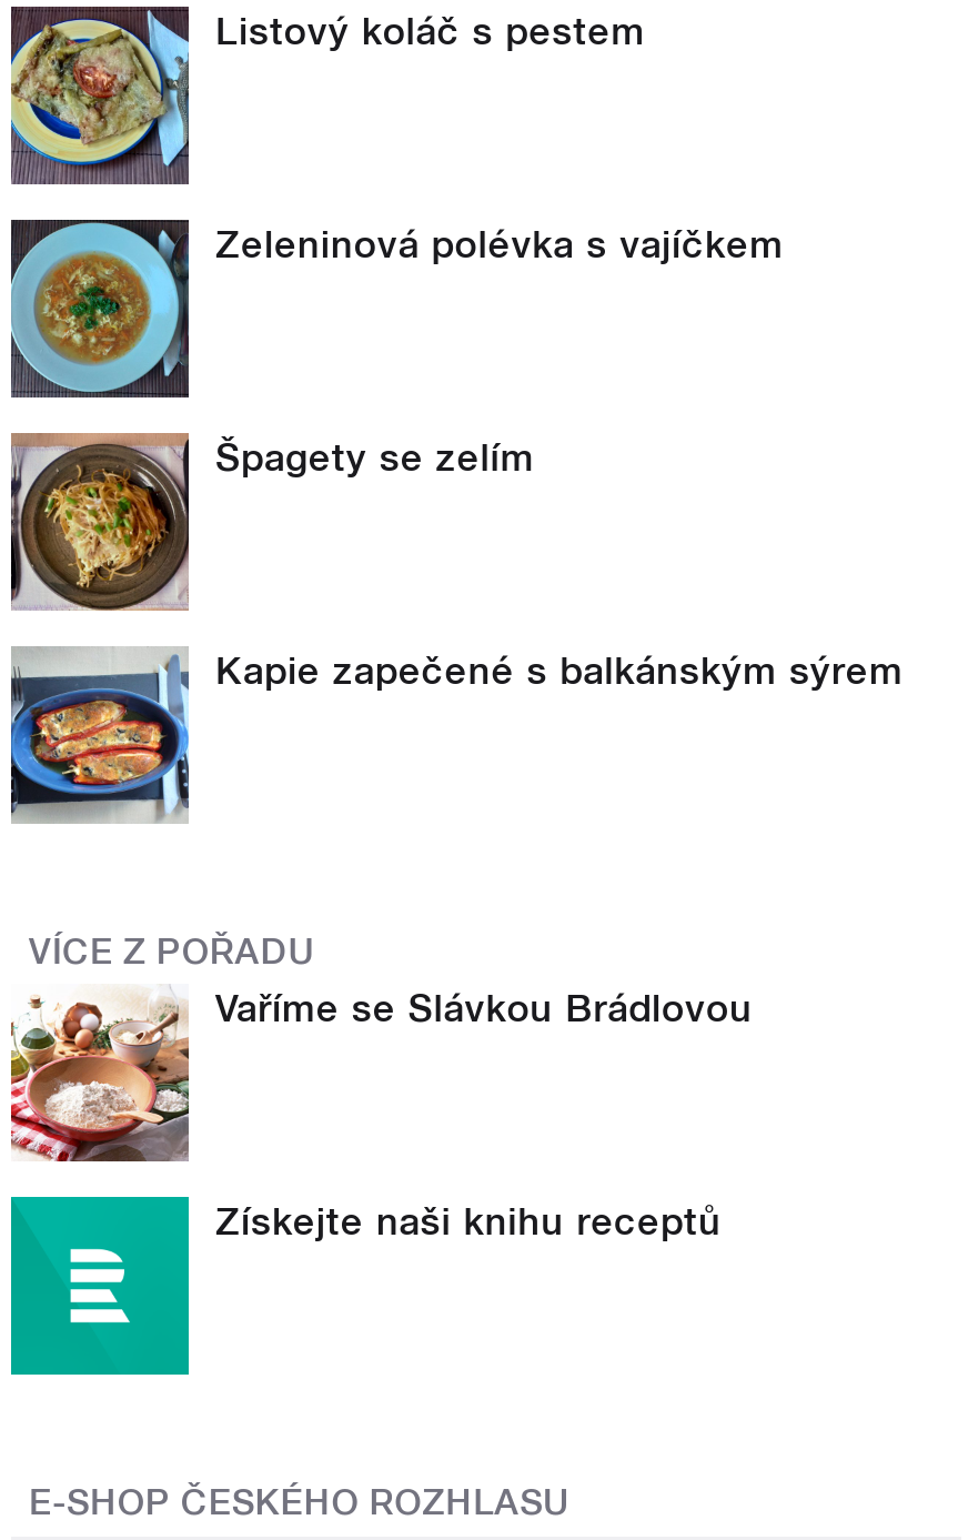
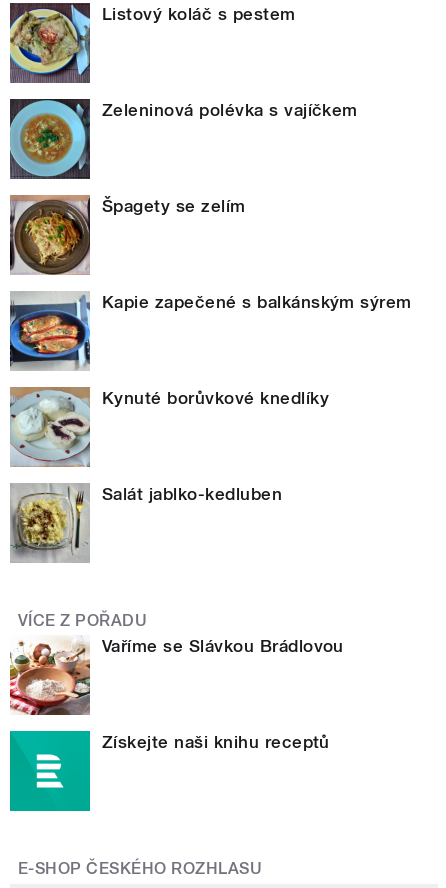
none -> [10,388,329,467] [image] | Kynuté borůvkové knedlíky
none -> [10,484,282,561] [image] | Salát jablko-kedluben

